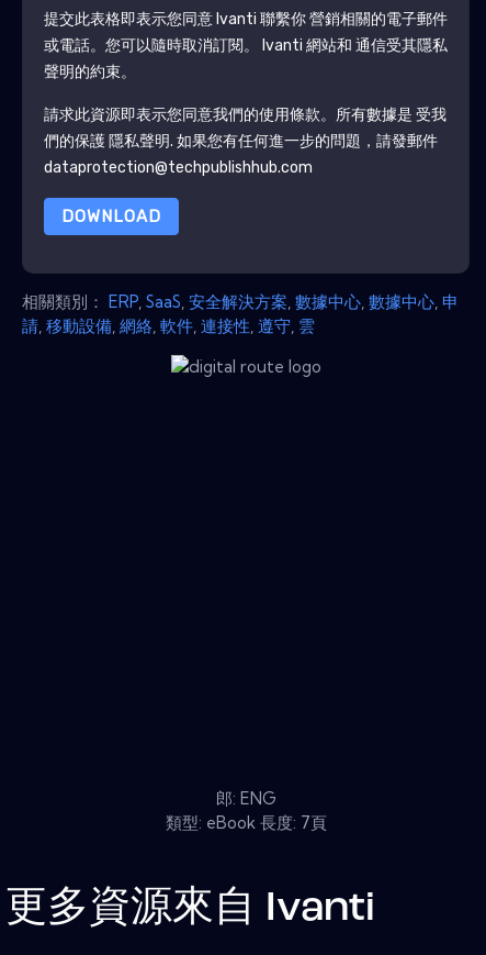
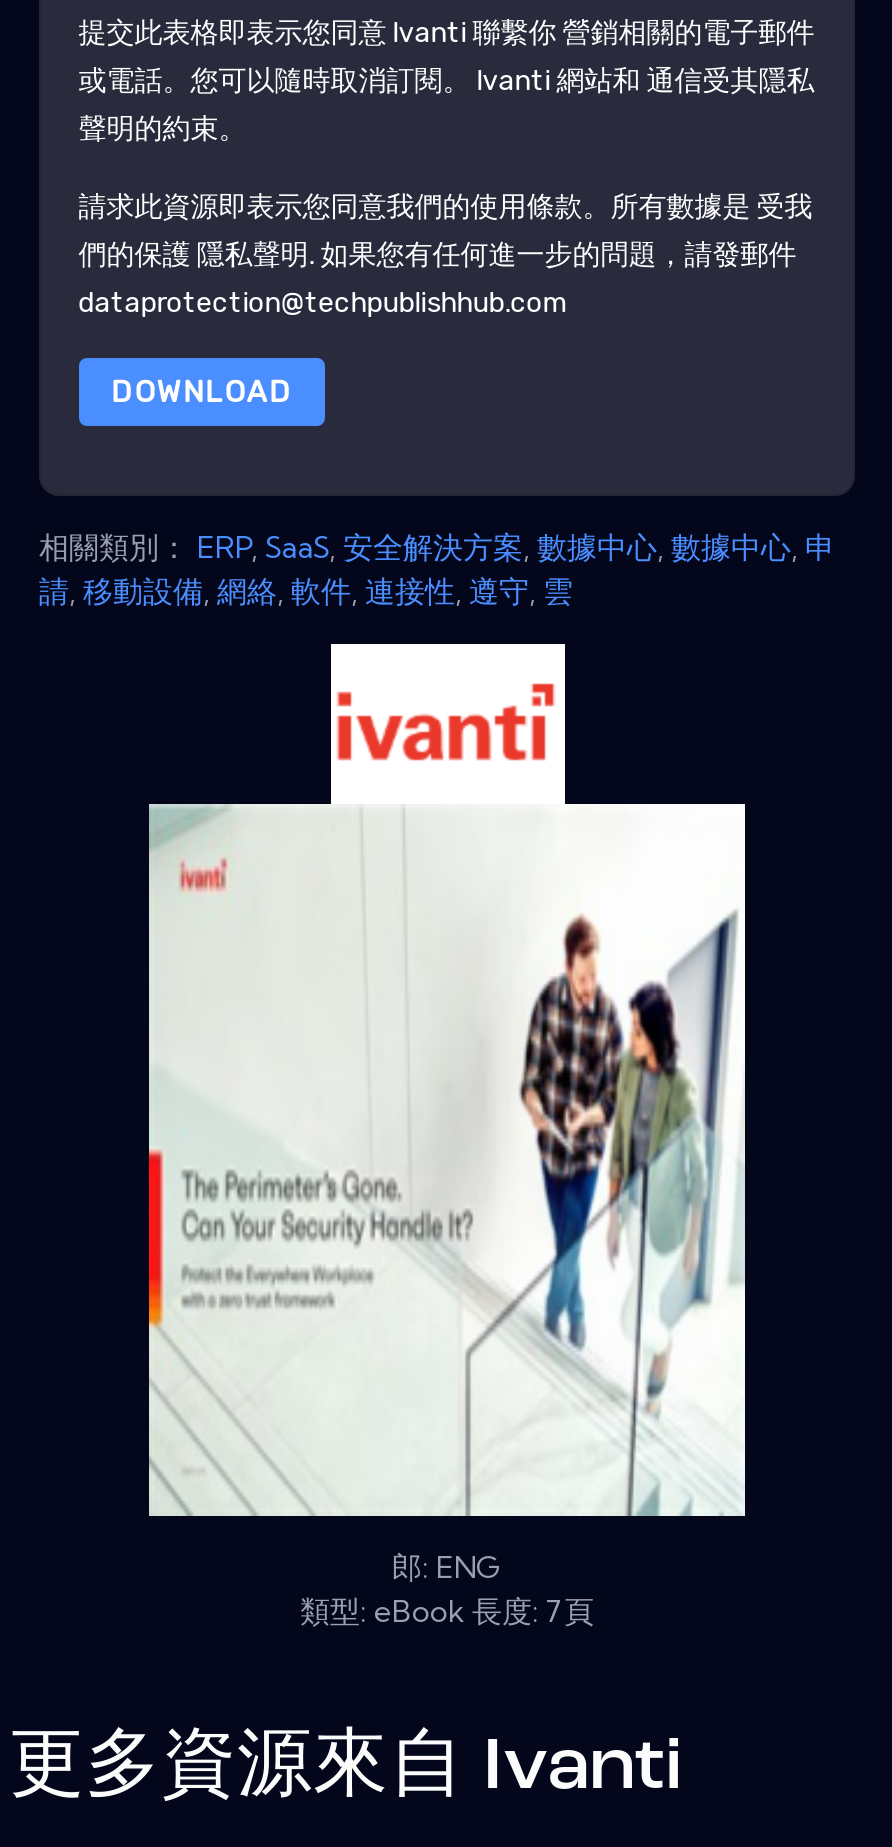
none -> [147,642,747,1518] [image]

